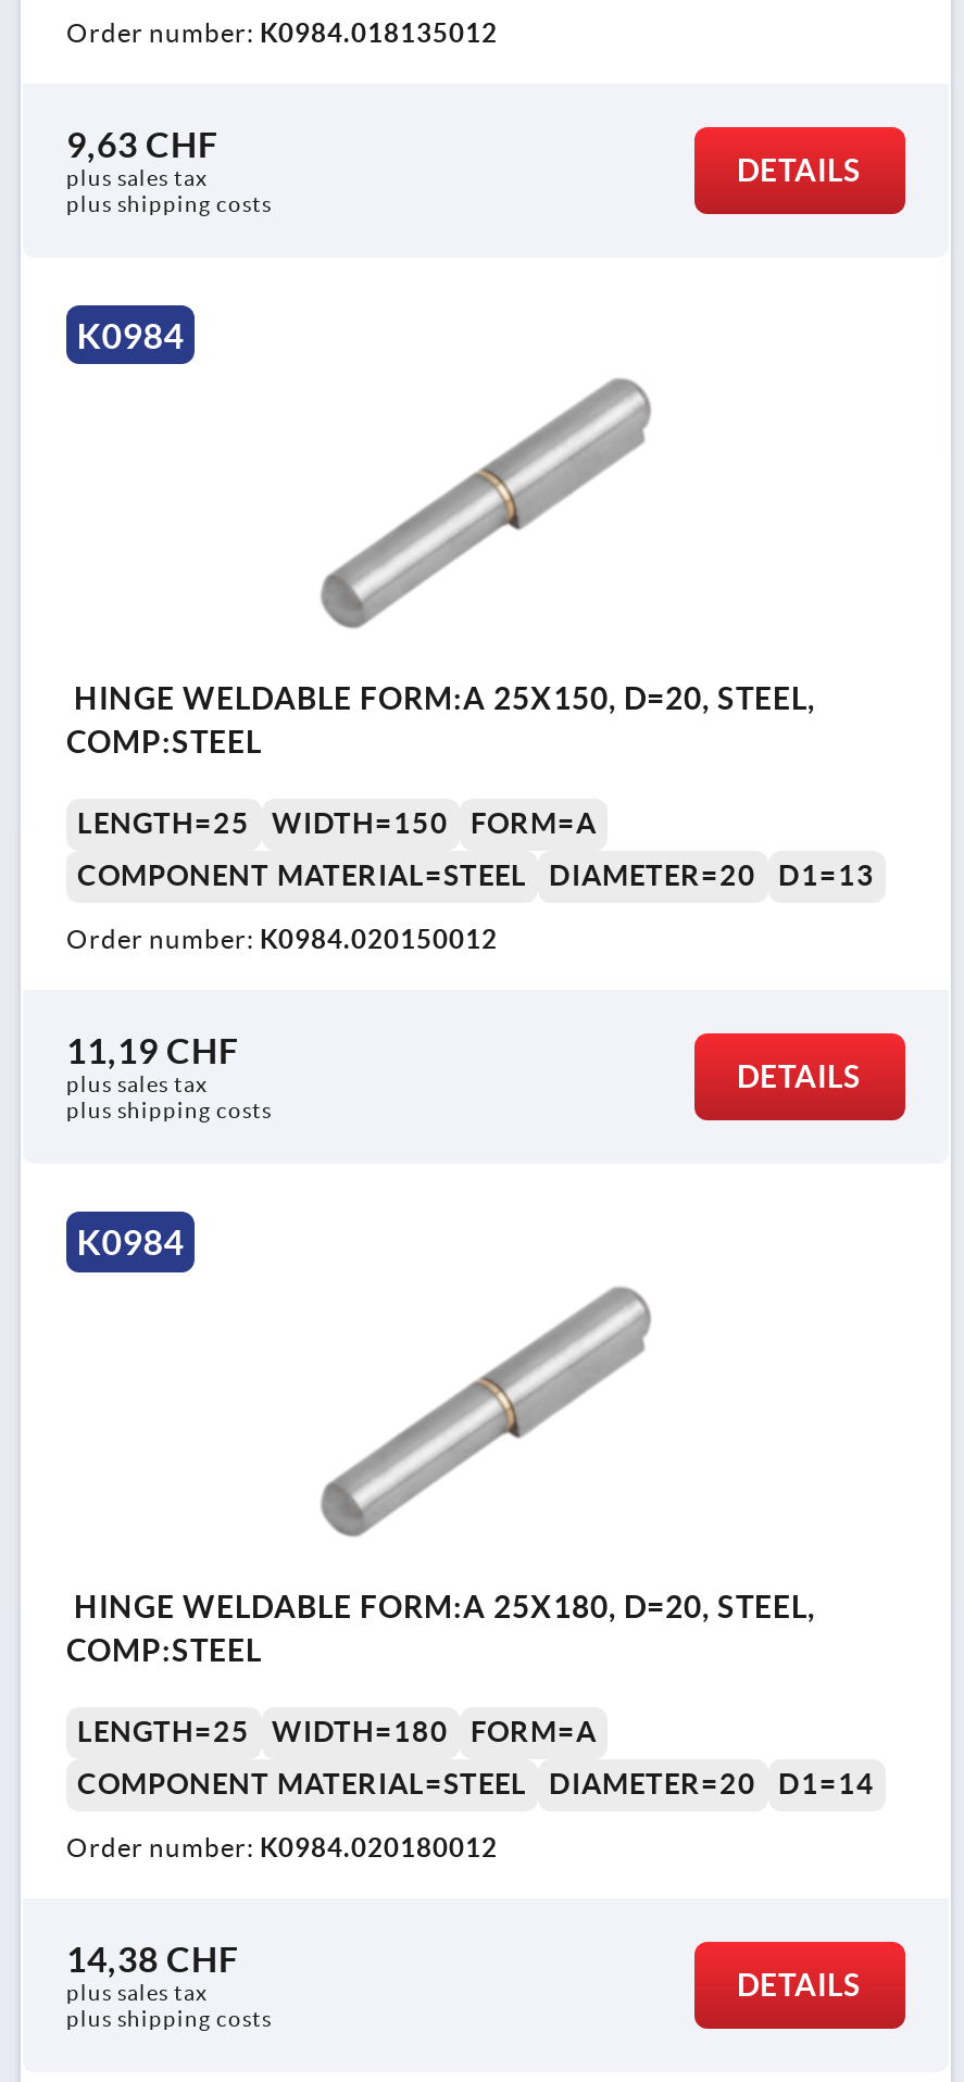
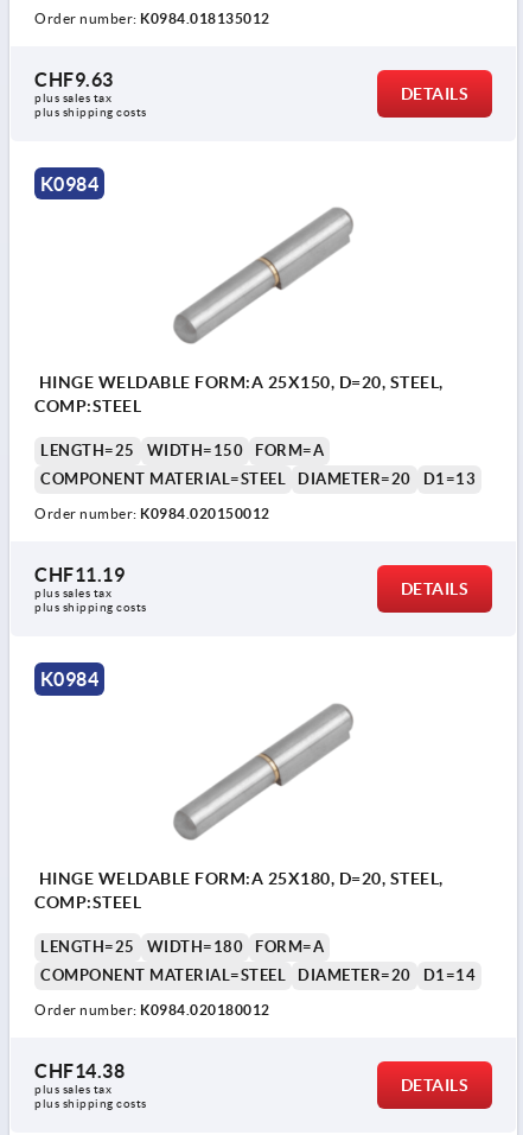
[66,126,218,165] 9,63 CHF -> [34,69,113,91] CHF9.63
[66,1032,239,1071] 11,19 CHF -> [34,565,125,586] CHF11.19
[66,1939,239,1978] 14,38 CHF -> [34,1060,125,1081] CHF14.38

